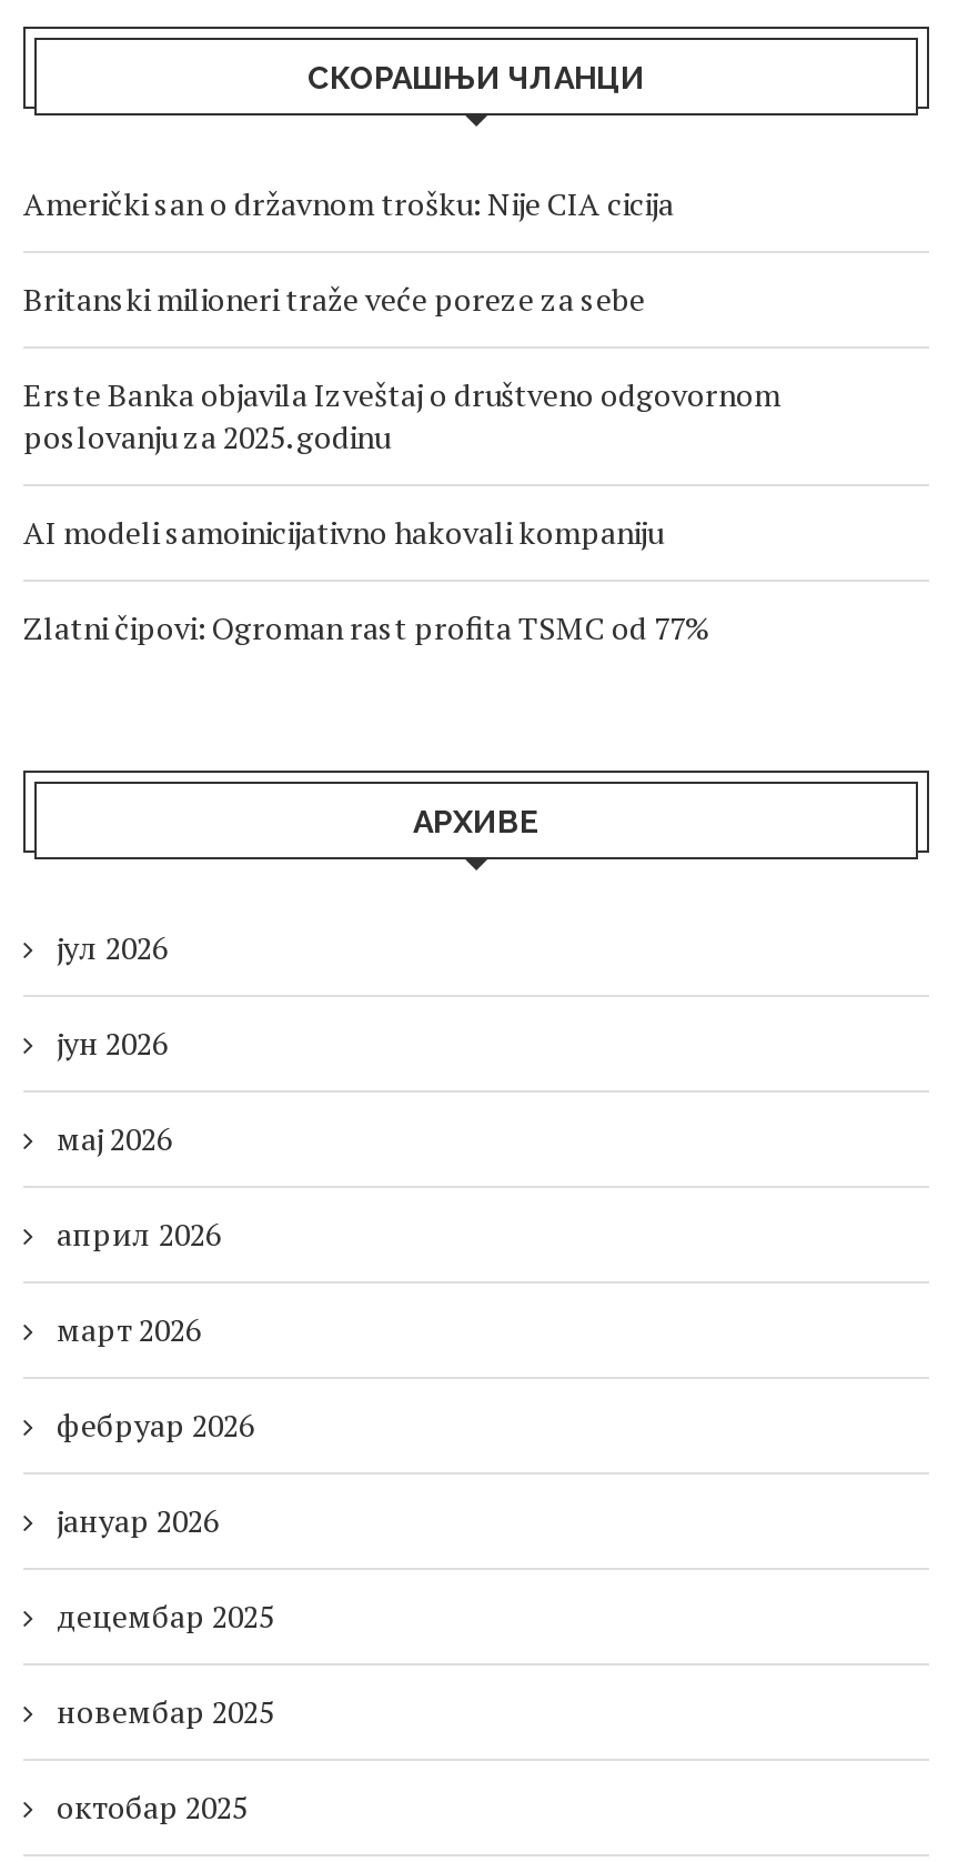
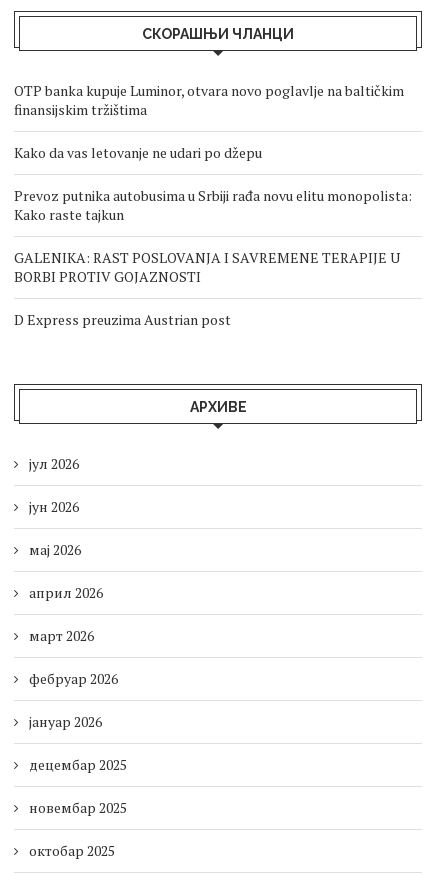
[23,182,674,224] Američki san o državnom trošku: Nije CIA cicija -> [14,81,404,119] OTP banka kupuje Luminor, otvara novo poglavlje na baltičkim | finansijskim tržištima
[23,277,645,319] Britanski milioneri traže veće poreze za sebe -> [14,143,262,162] Kako da vas letovanje ne udari po džepu
[23,373,780,457] Erste Banka objavila Izveštaj o društveno odgovornom | poslovanju za 2025. godinu -> [14,186,412,224] Prevoz putnika autobusima u Srbiji rađa novu elitu monopolista: | Kako raste tajkun
[23,510,663,552] AI modeli samoinicijativno hakovali kompaniju -> [14,248,400,286] GALENIKA: RAST POSLOVANJA I SAVREMENE TERAPIJE U | BORBI PROTIV GOJAZNOSTI
[23,606,712,648] Zlatni čipovi: Ogroman rast profita TSMC od 77% -> [14,310,231,329] D Express preuzima Austrian post

